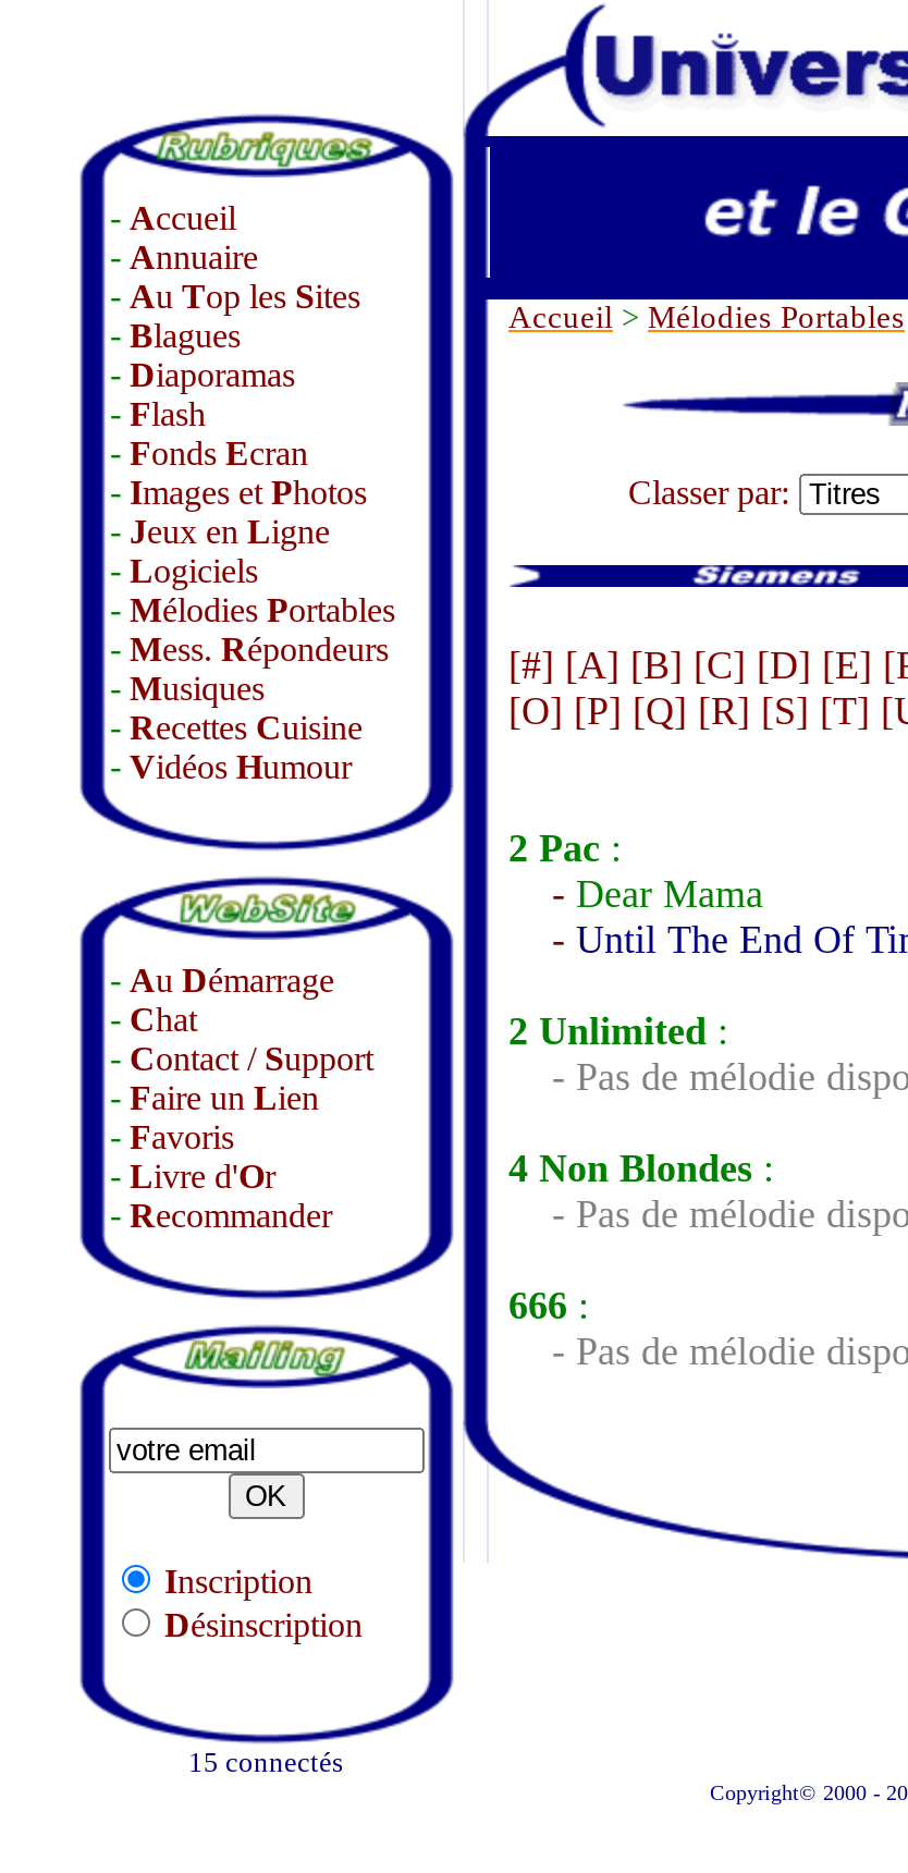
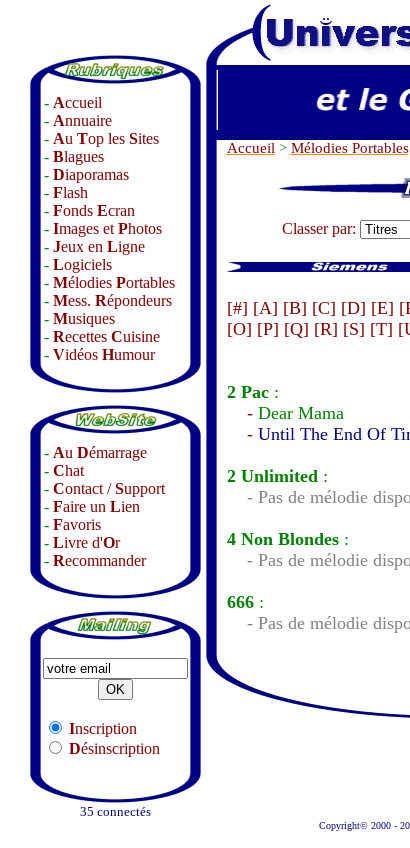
[188,1746,343,1778] 15 connectés -> [79,804,150,819] 35 connectés

